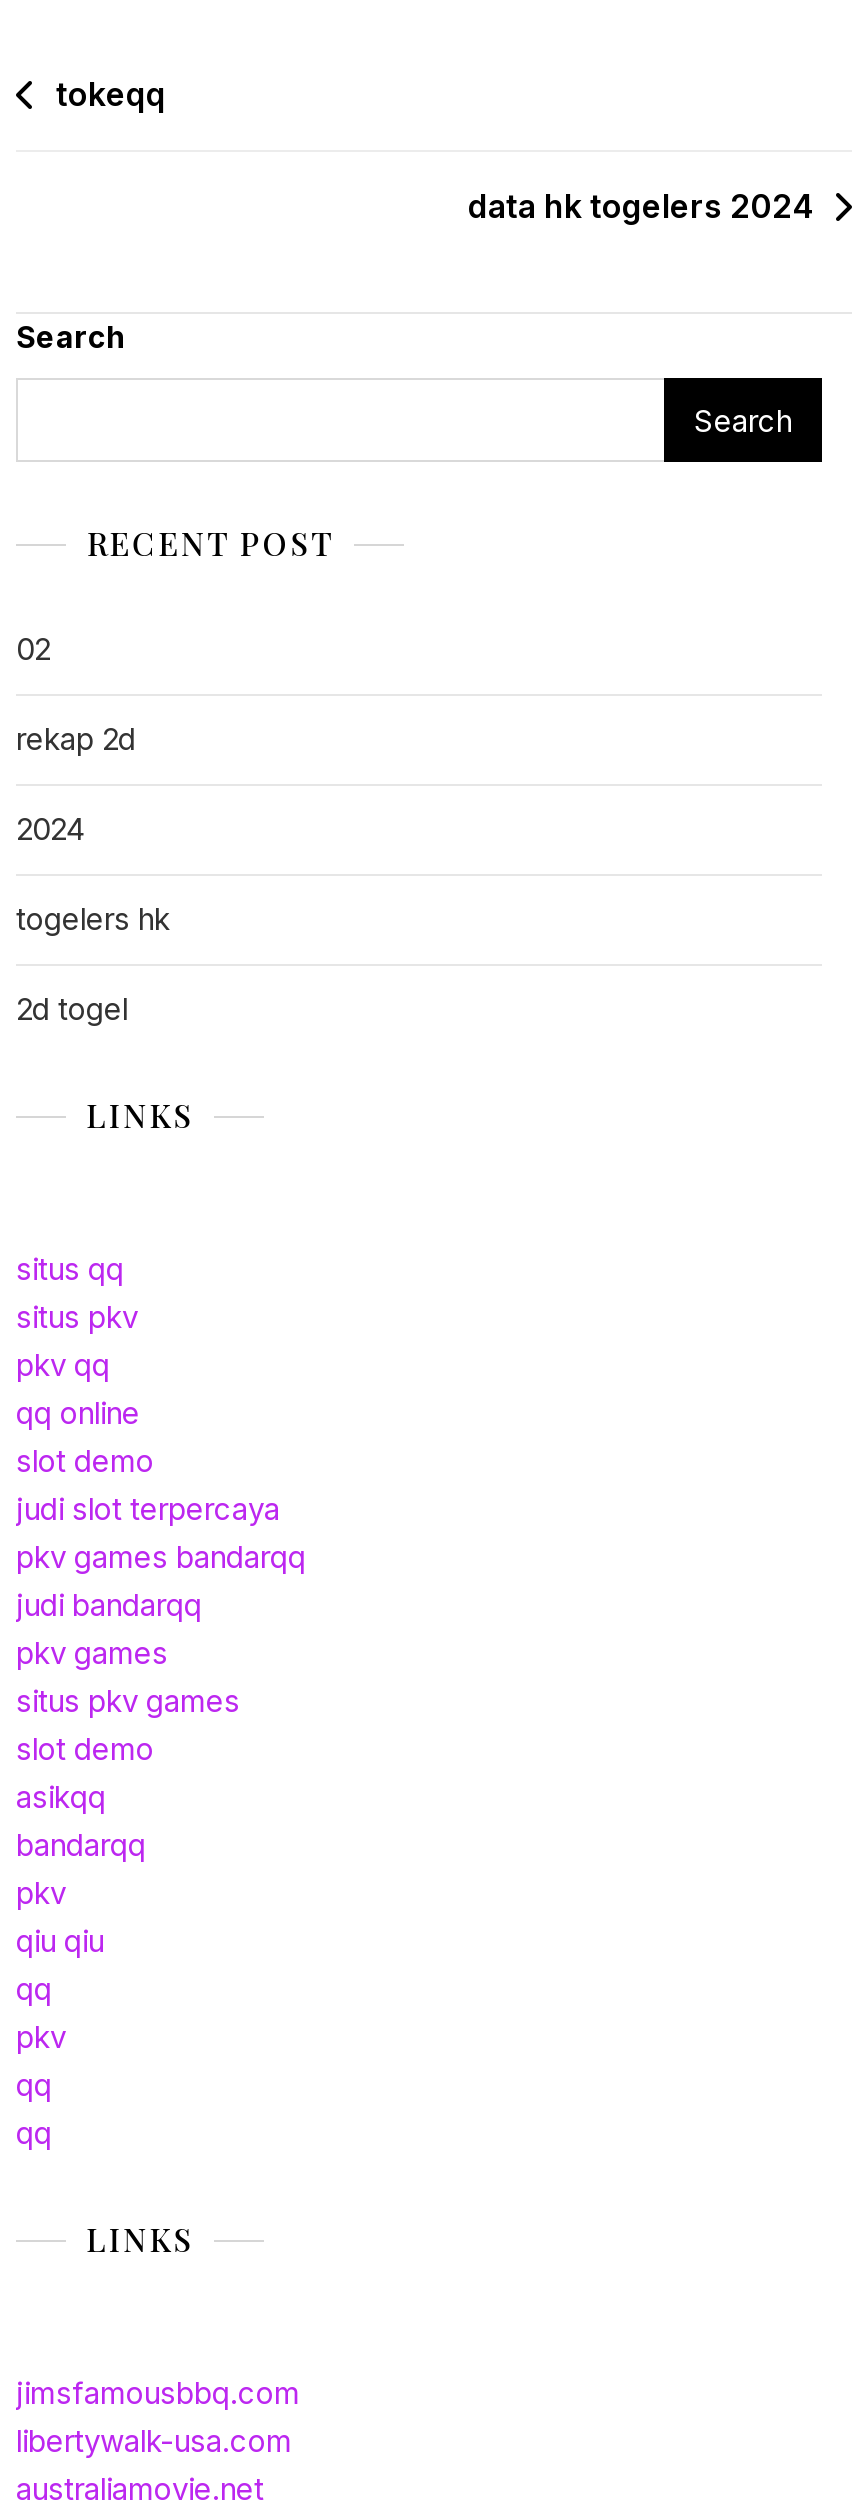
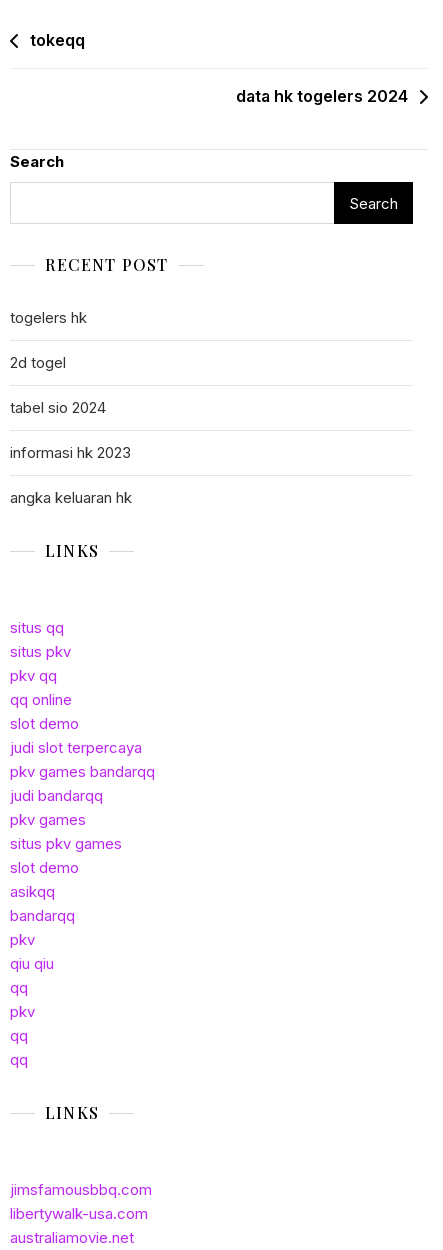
[16,631,136,849] 02 | rekap 2d | 2024 -> none
moved [16,901,170,1029] -> [10,308,87,372]: togelers hk | 2d togel
none -> [10,398,132,507] tabel sio 2024 | informasi hk 2023 | angka keluaran hk

